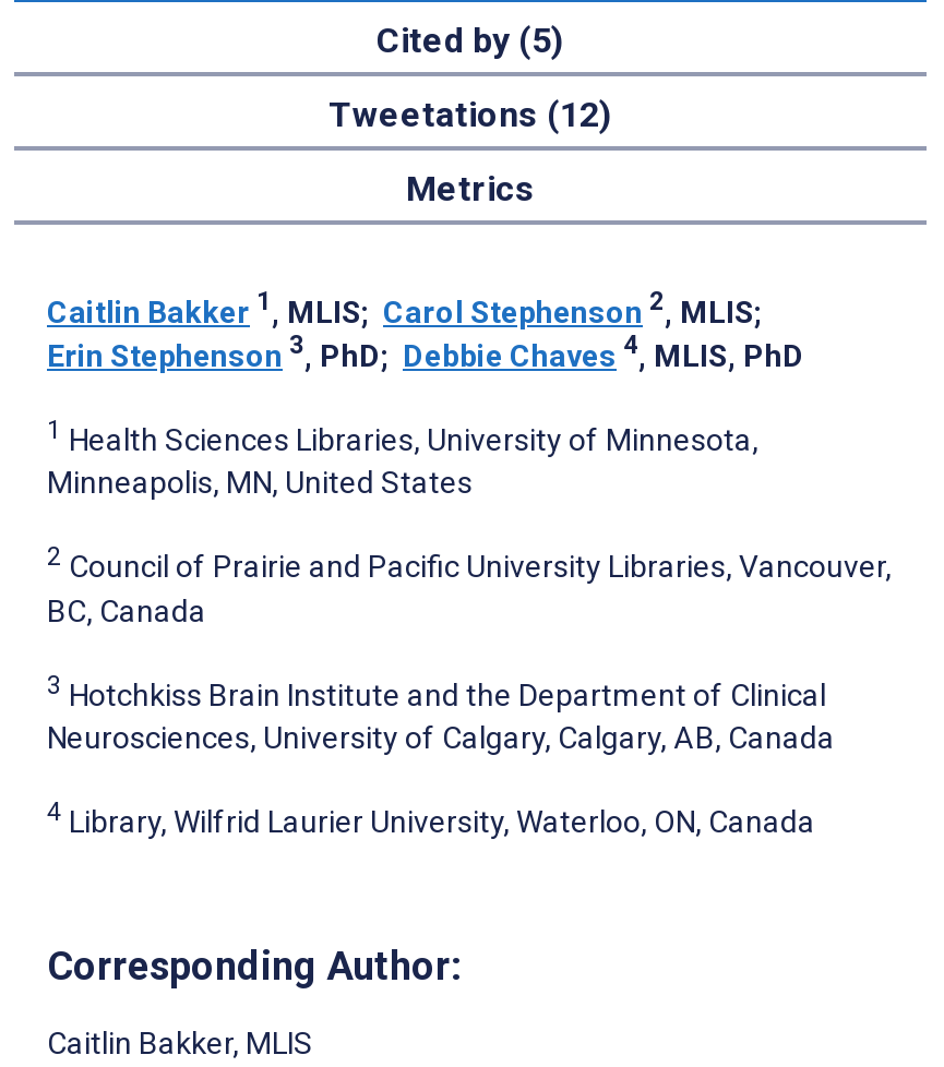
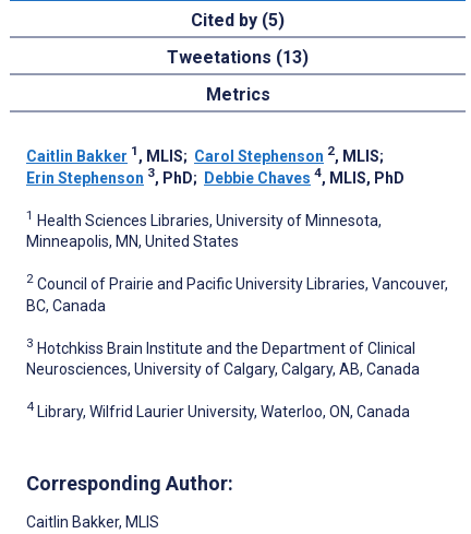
[328,93,612,134] Tweetations (12) -> [167,46,309,67] Tweetations (13)

